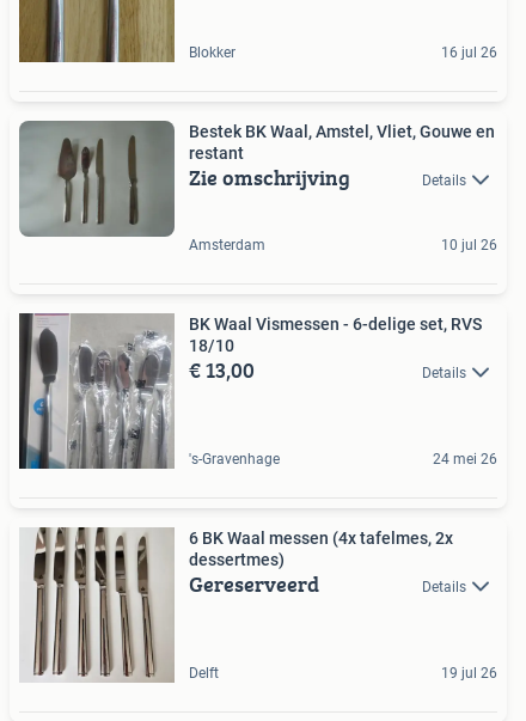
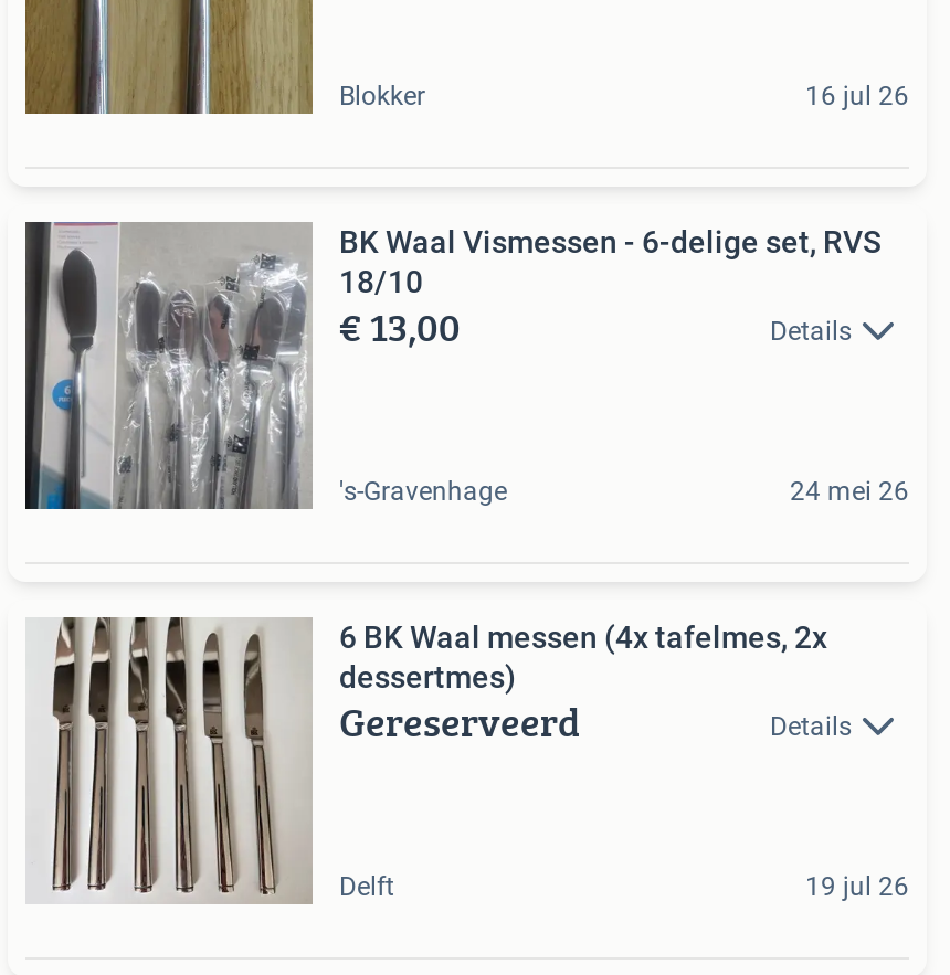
[19,121,495,255] [image] | Bestek BK Waal, Amstel, Vliet, Gouwe en | restant | Zie omschrijving | Details -> none
[189,237,497,253] Amsterdam | 10 jul 26 -> none

